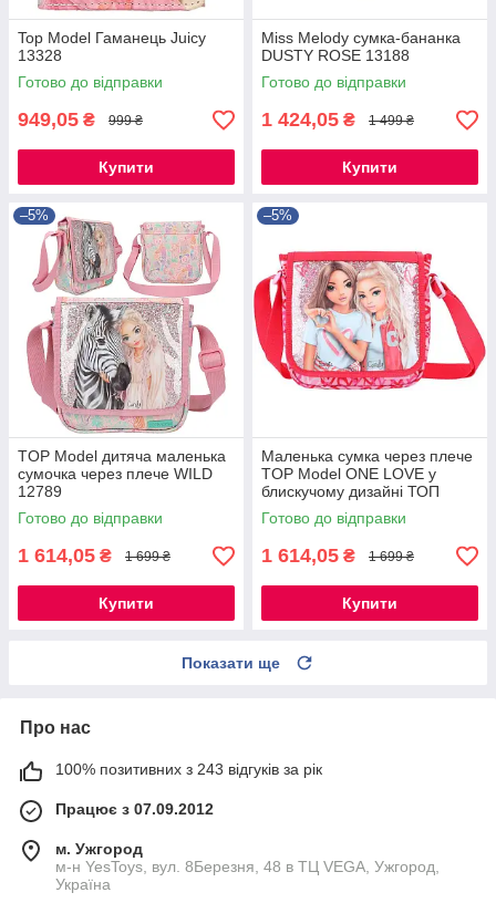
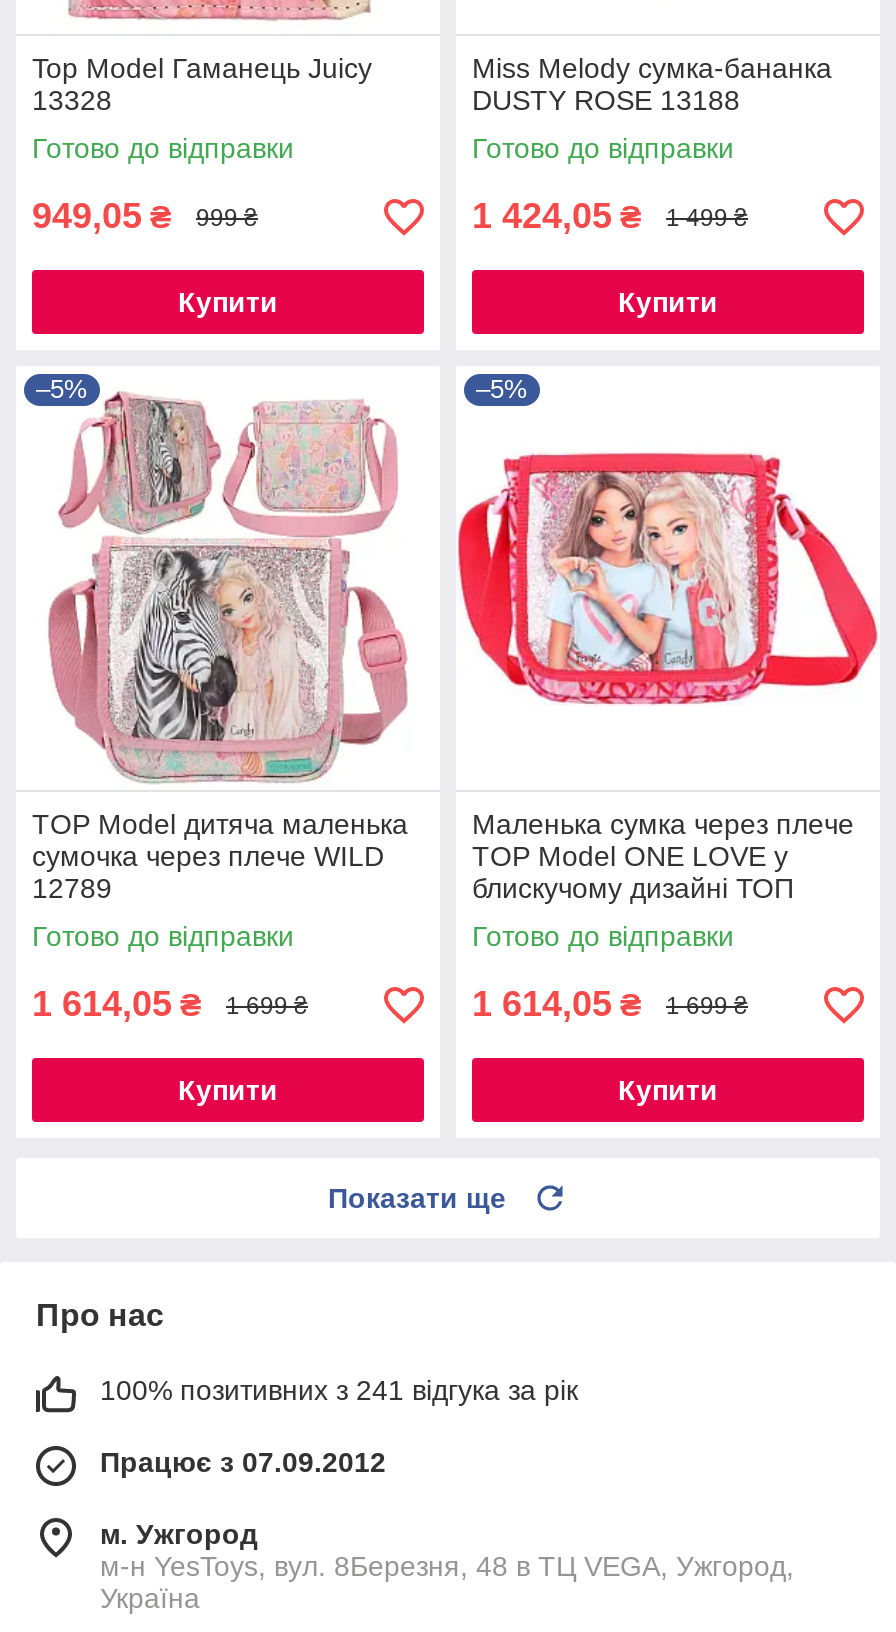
[55,760,322,778] 100% позитивних з 243 відгуків за рік -> [100,1374,578,1406] 100% позитивних з 241 відгука за рік

